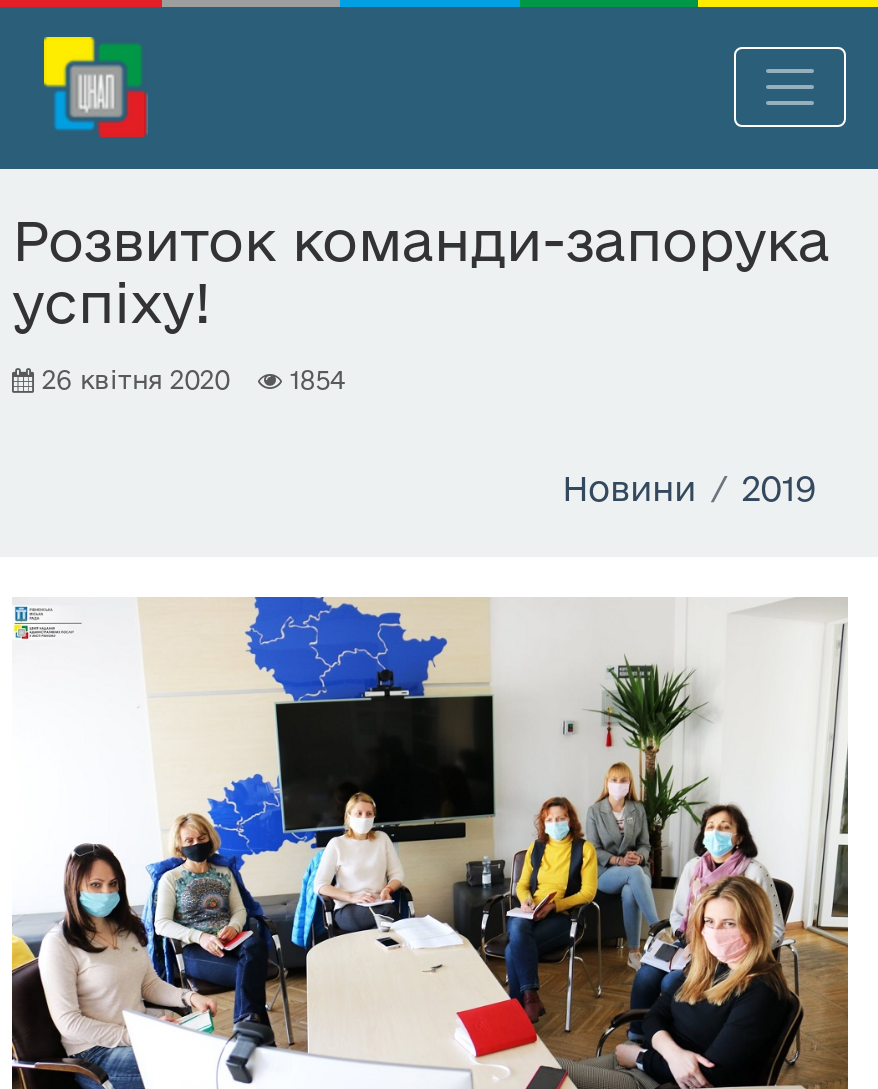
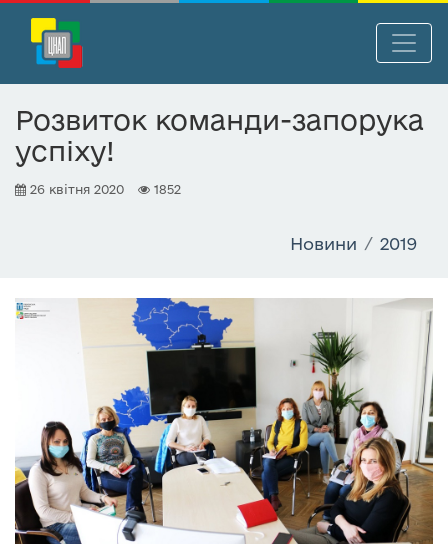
[282,365,346,393] 1854 -> [150,182,181,196] 1852

